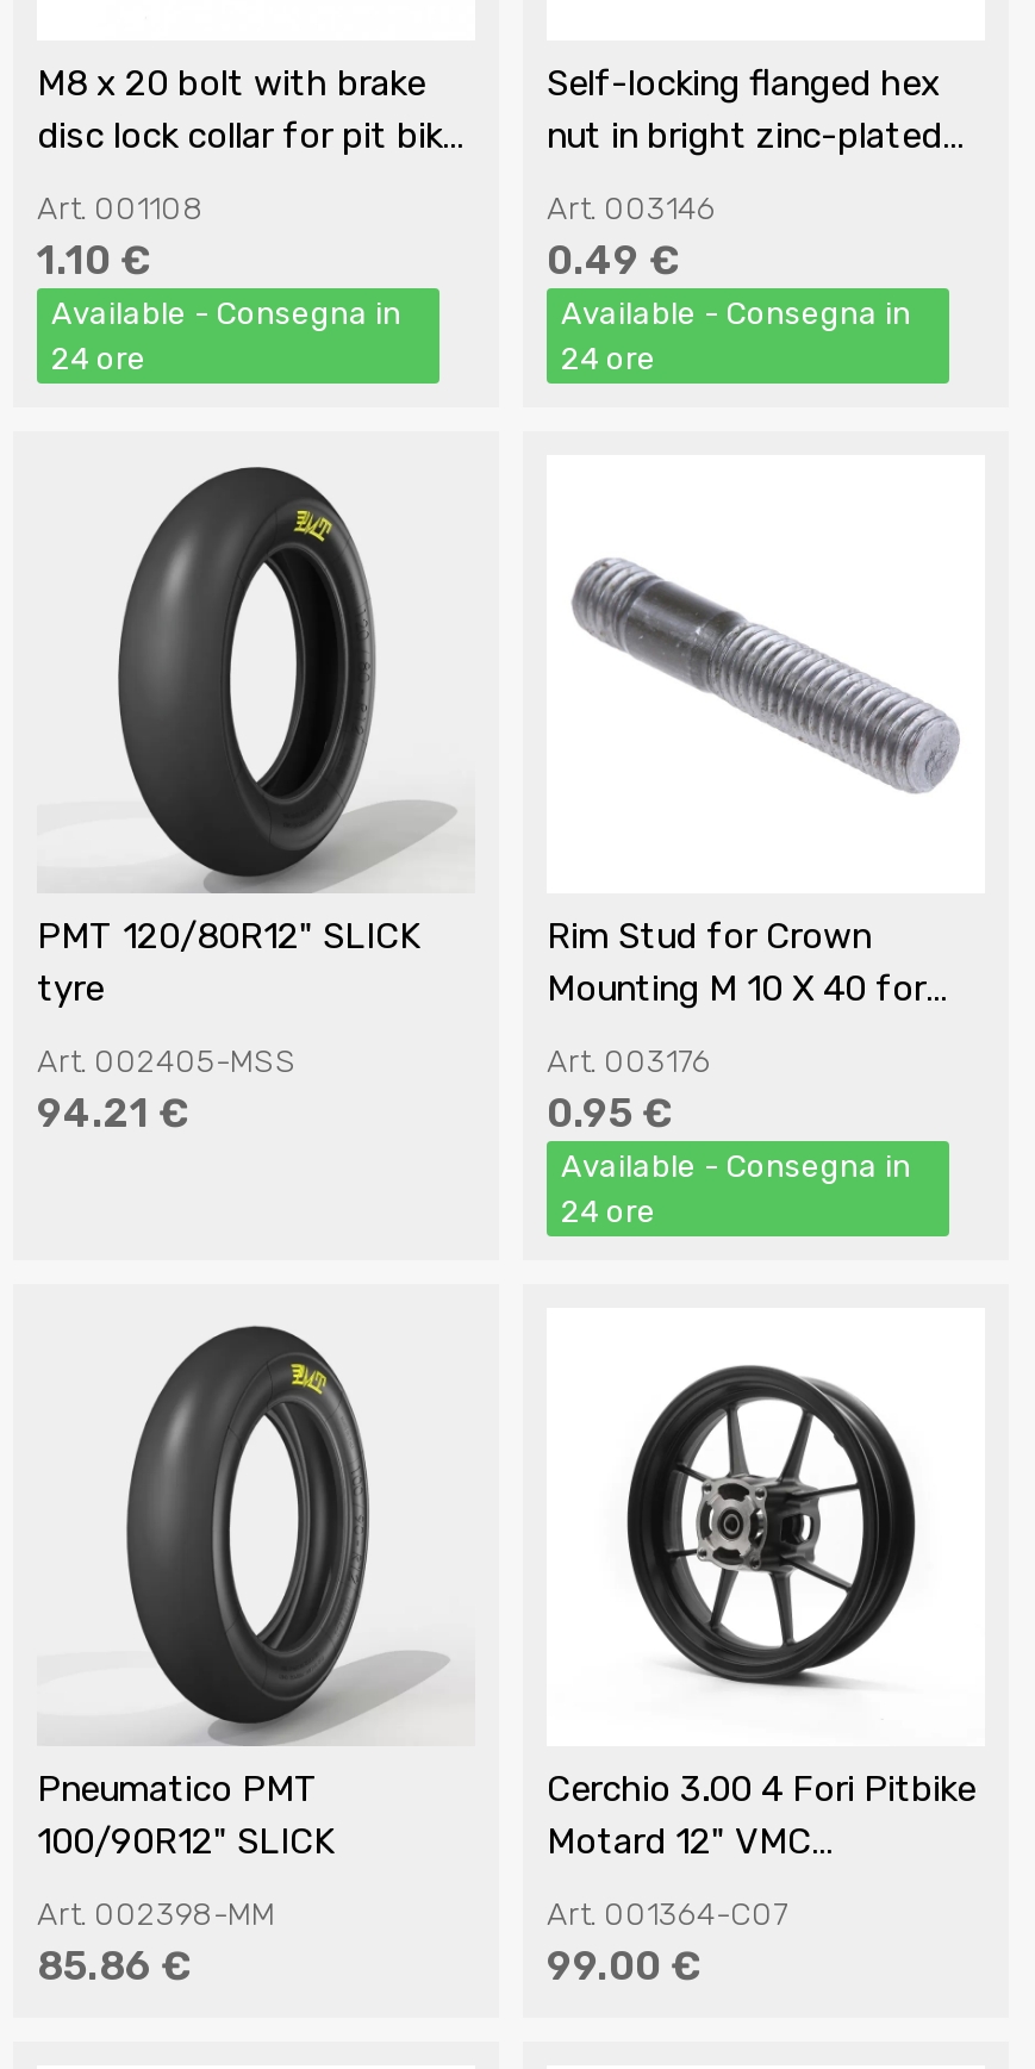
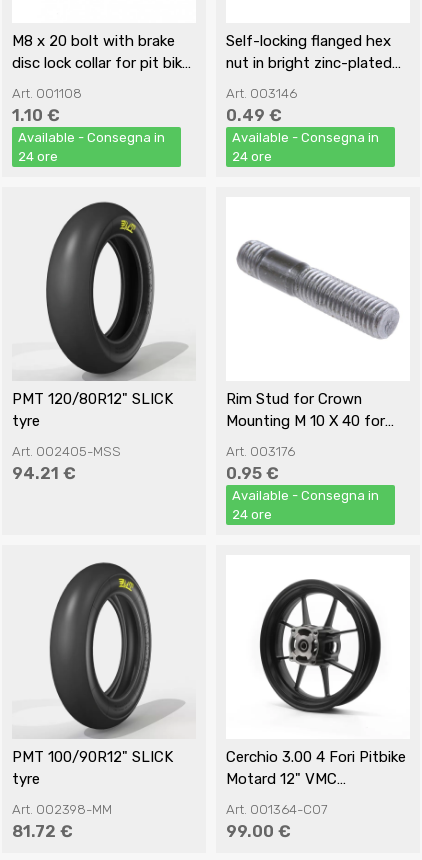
[37,1768,335,1863] Pneumatico PMT | 100/90R12" SLICK -> [12,748,173,788] PMT 100/90R12" SLICK | tyre
[37,1942,192,1990] 85.86 € -> [12,821,73,841] 81.72 €

